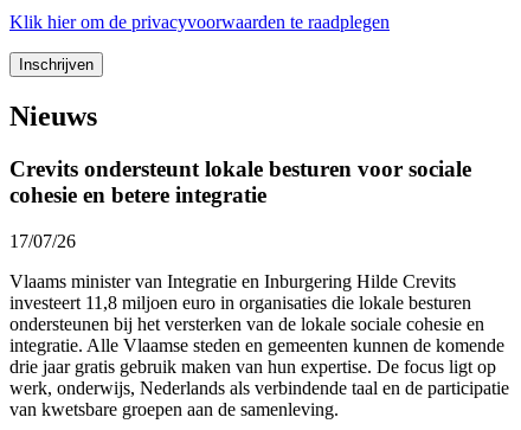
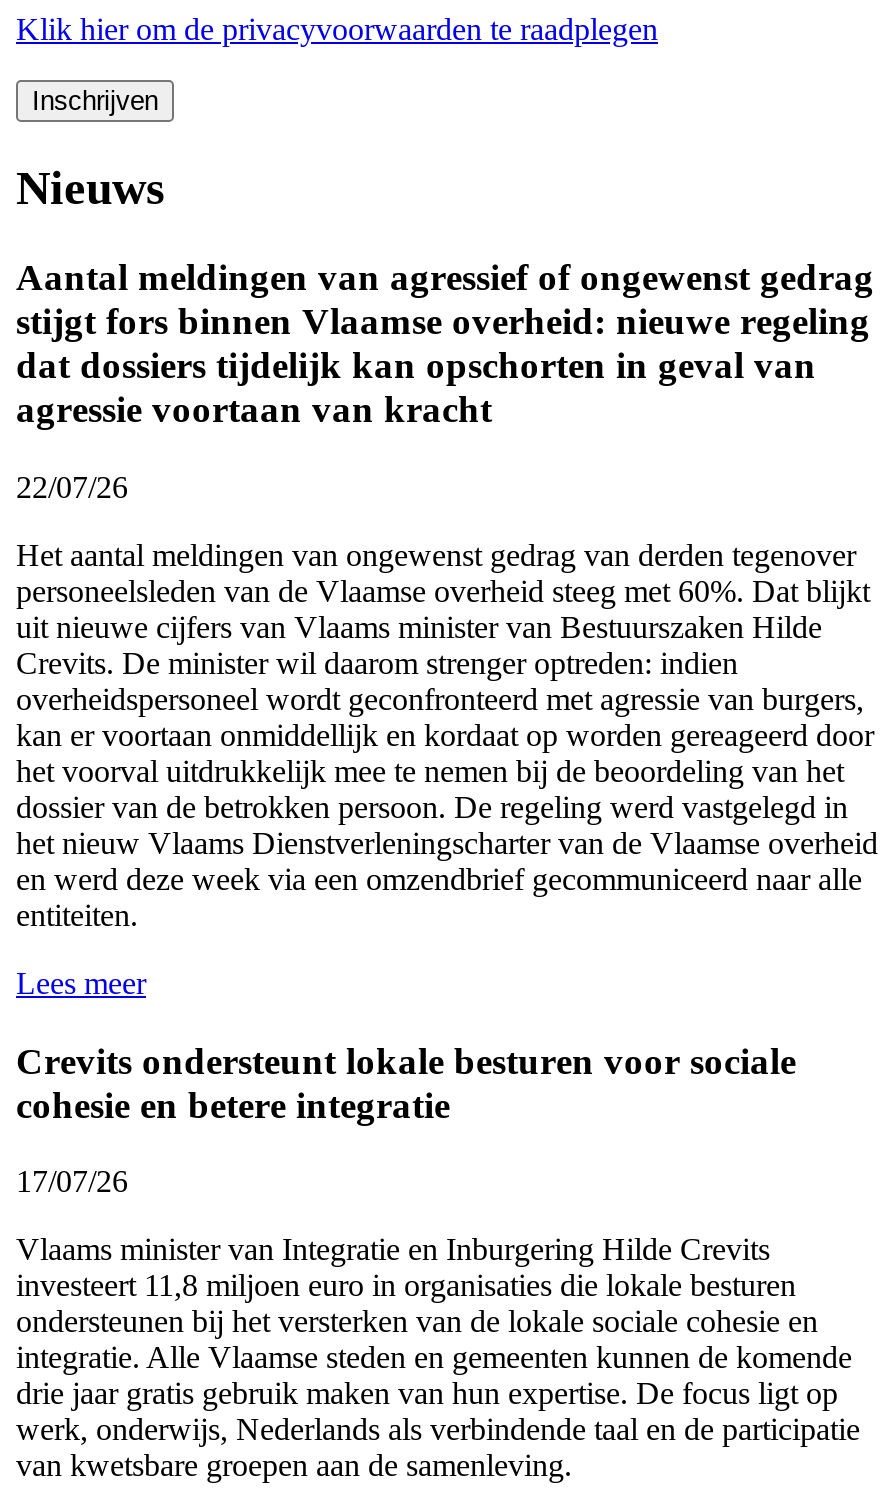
none -> [16,256,878,1000] Aantal meldingen van agressief of ongewenst gedrag | stijgt fors binnen Vlaamse overheid: nieuwe regeling | dat dossiers tijdelijk kan opschorten in geval van | agressie voortaan van kracht | 22/07/26 | Het aantal meldingen van ongewenst gedrag van derden tegenover | personeelsleden van de Vlaamse overheid steeg met 60%. Dat blijkt | uit nieuwe cijfers van Vlaams minister van Bestuurszaken Hilde | Crevits. De minister wil daarom strenger optreden: indien | overheidspersoneel wordt geconfronteerd met agressie van burgers, | kan er voortaan onmiddellijk en kordaat op worden gereageerd door | het voorval uitdrukkelijk mee te nemen bij de beoordeling van het | dossier van de betrokken persoon. De regeling werd vastgelegd in | het nieuw Vlaams Dienstverleningscharter van de Vlaamse overheid | en werd deze week via een omzendbrief gecommuniceerd naar alle | entiteiten. | Lees meer

